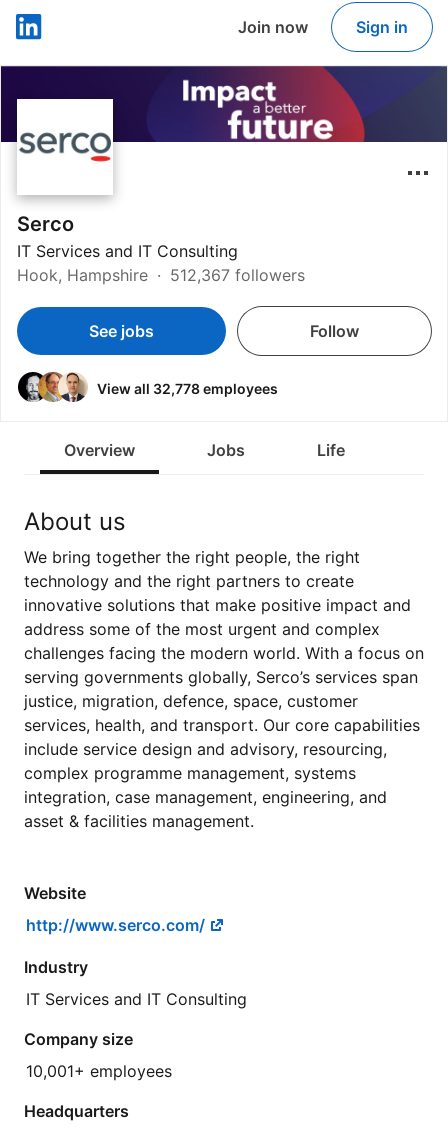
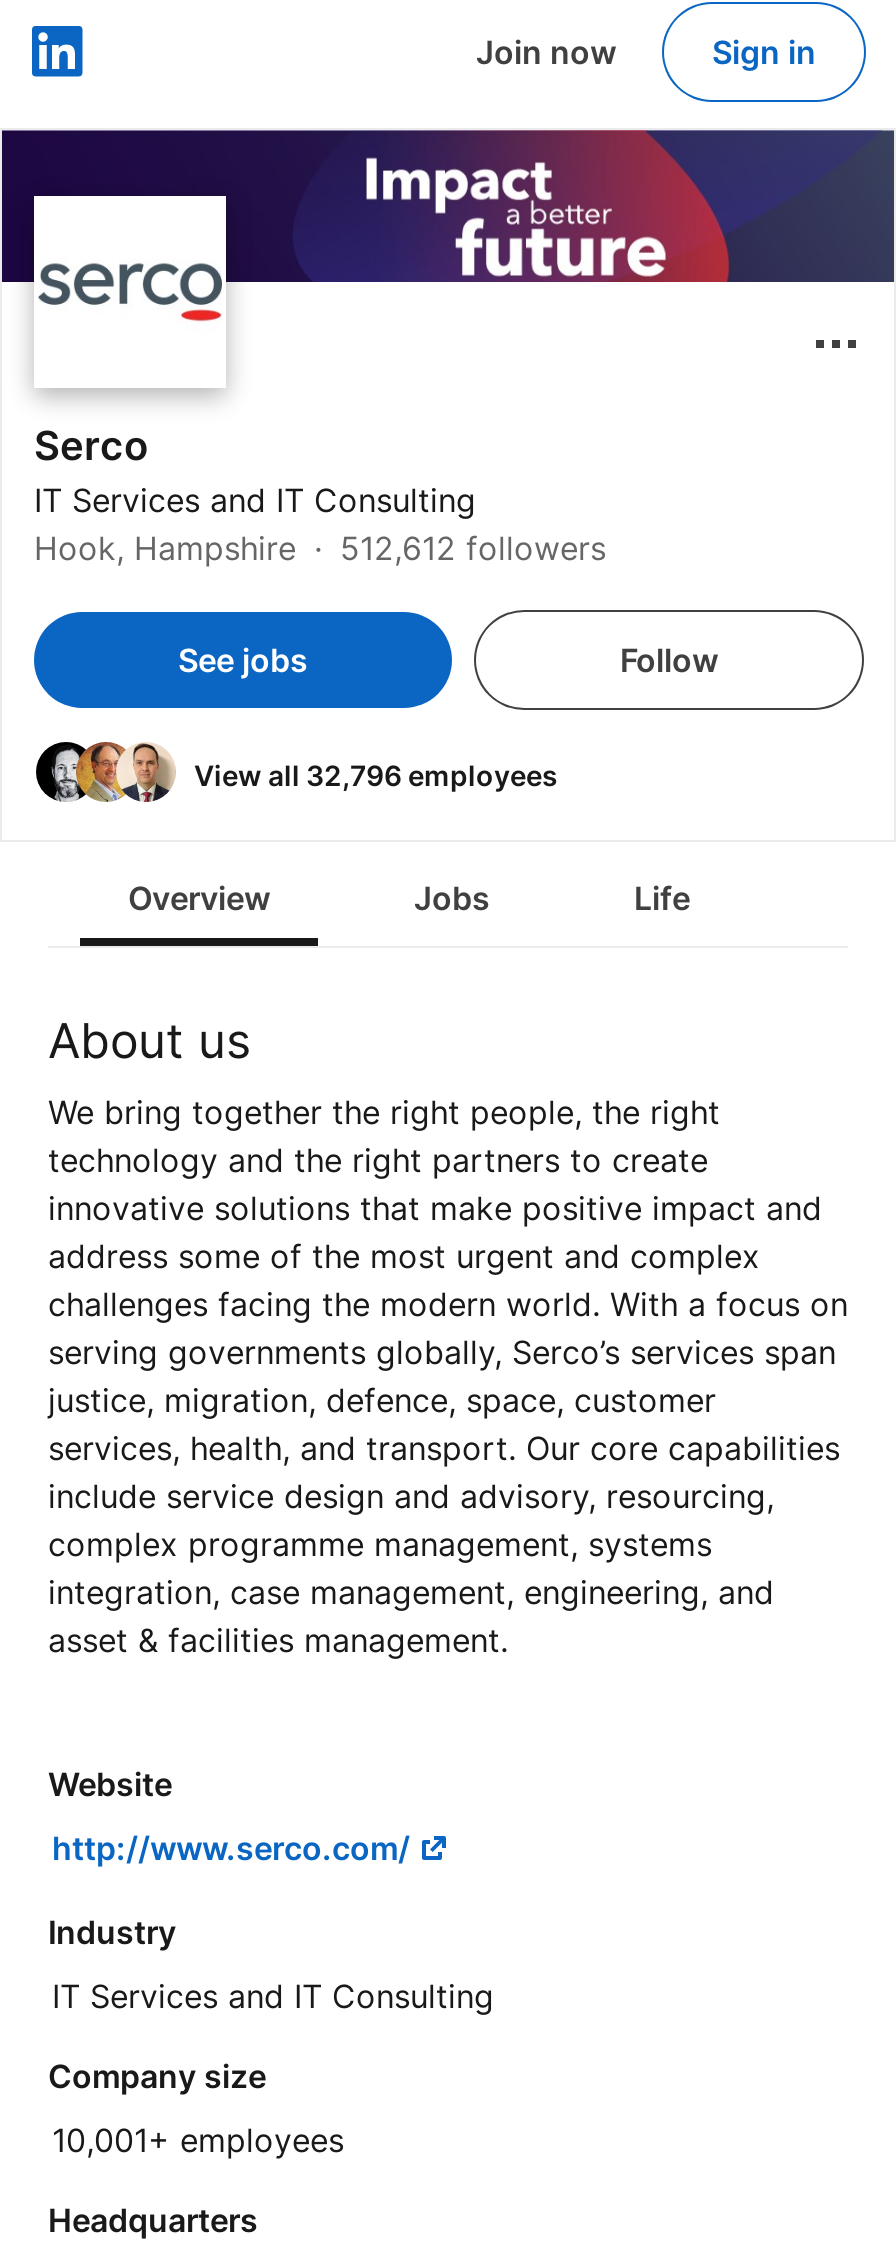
[17,265,305,285] Hook, Hampshire 512,367 followers -> [34,528,606,568] Hook, Hampshire 512,612 followers
[97,379,278,396] View all 32,778 employees -> [194,757,558,791] View all 32,796 employees

